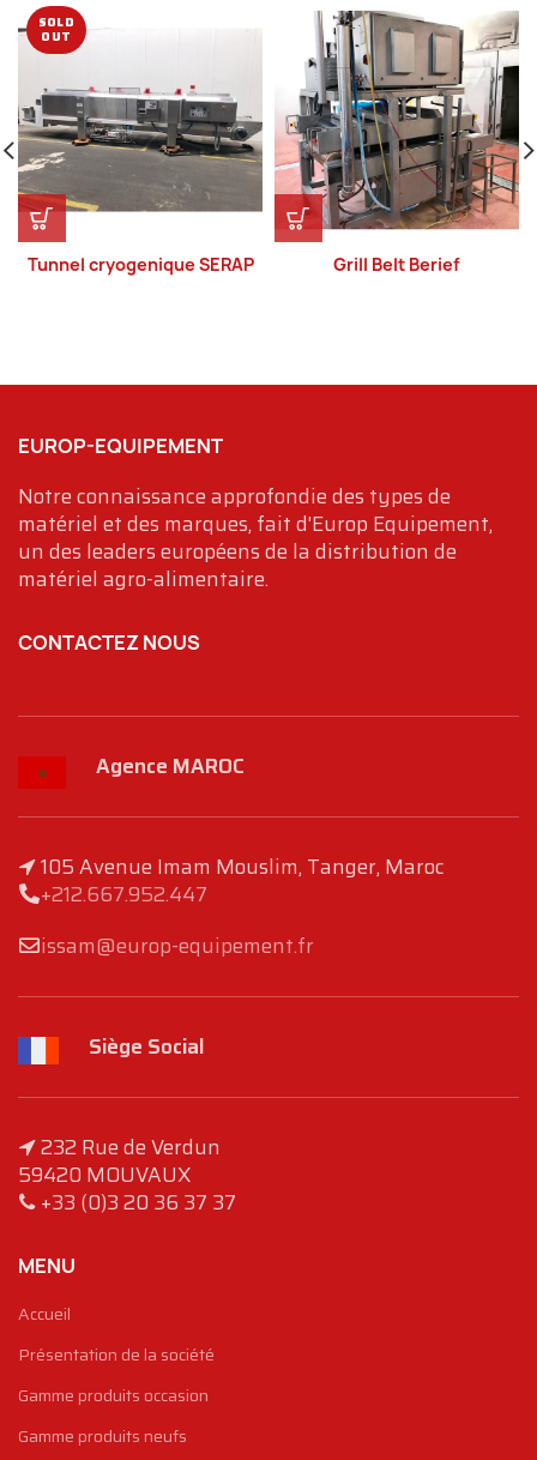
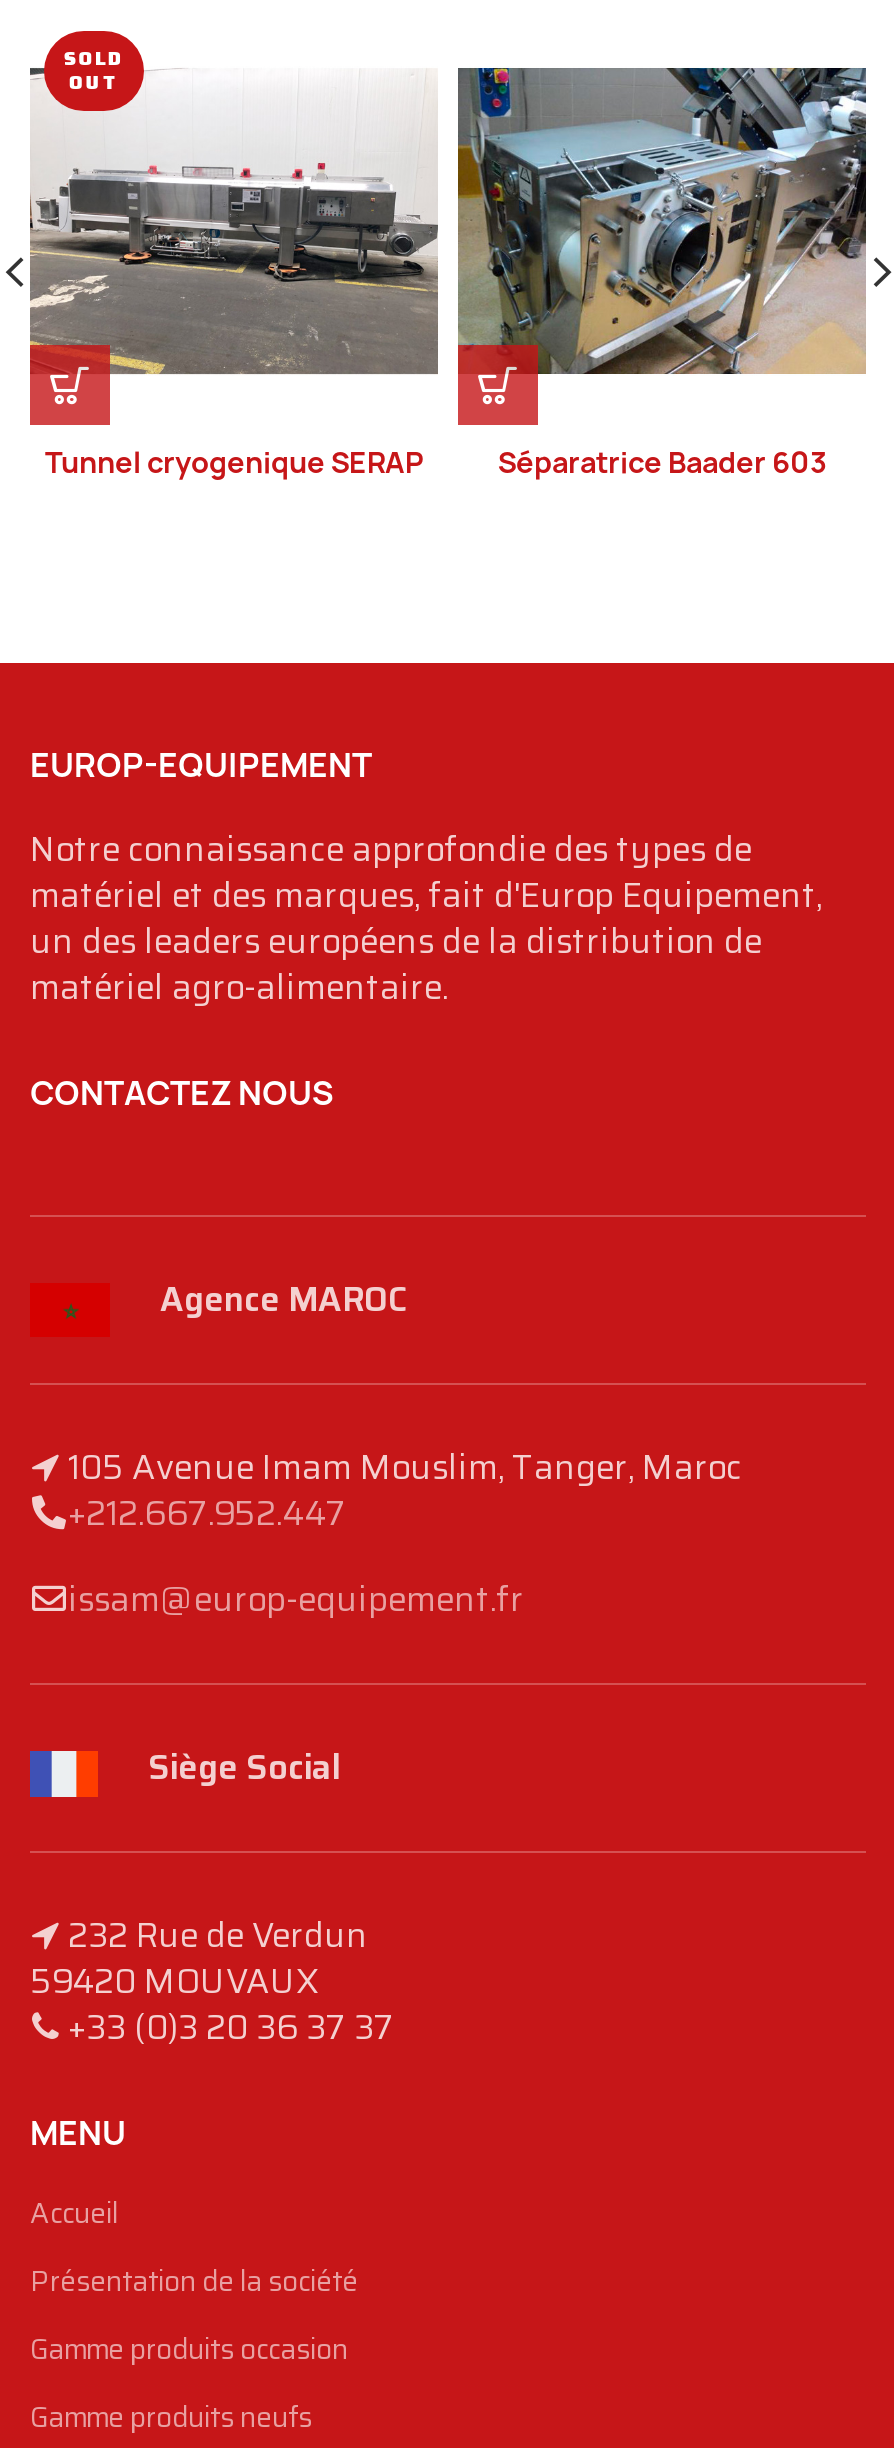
[274,10,520,276] [image] | Grill Belt Berief -> [456,39,868,481] [image] | Séparatrice Baader 603

